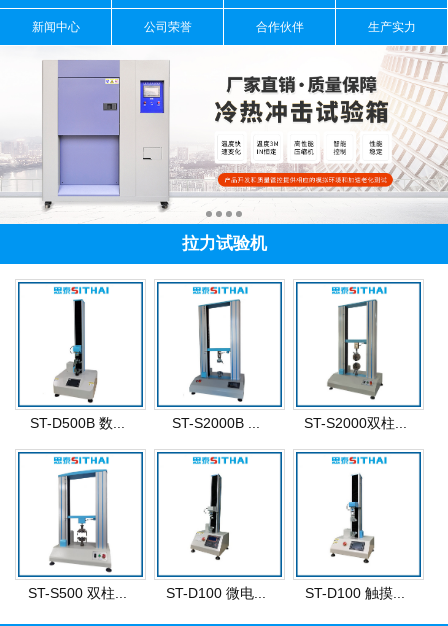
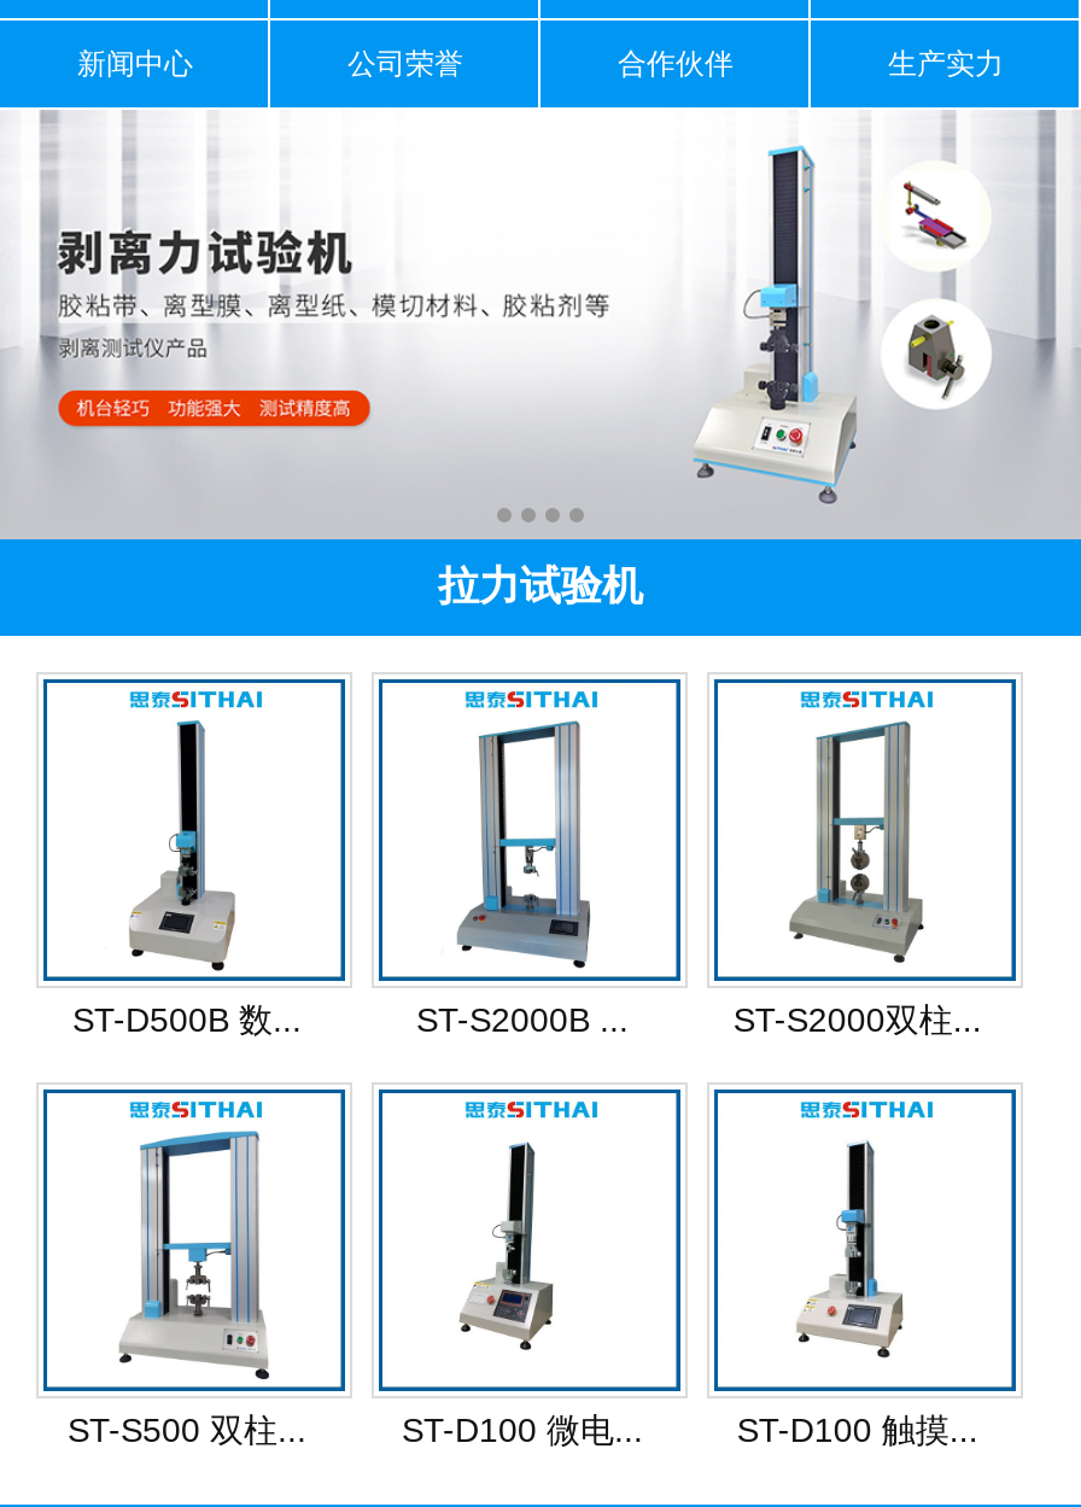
[3,46,445,224] [image] -> [7,110,1074,539] [image]

